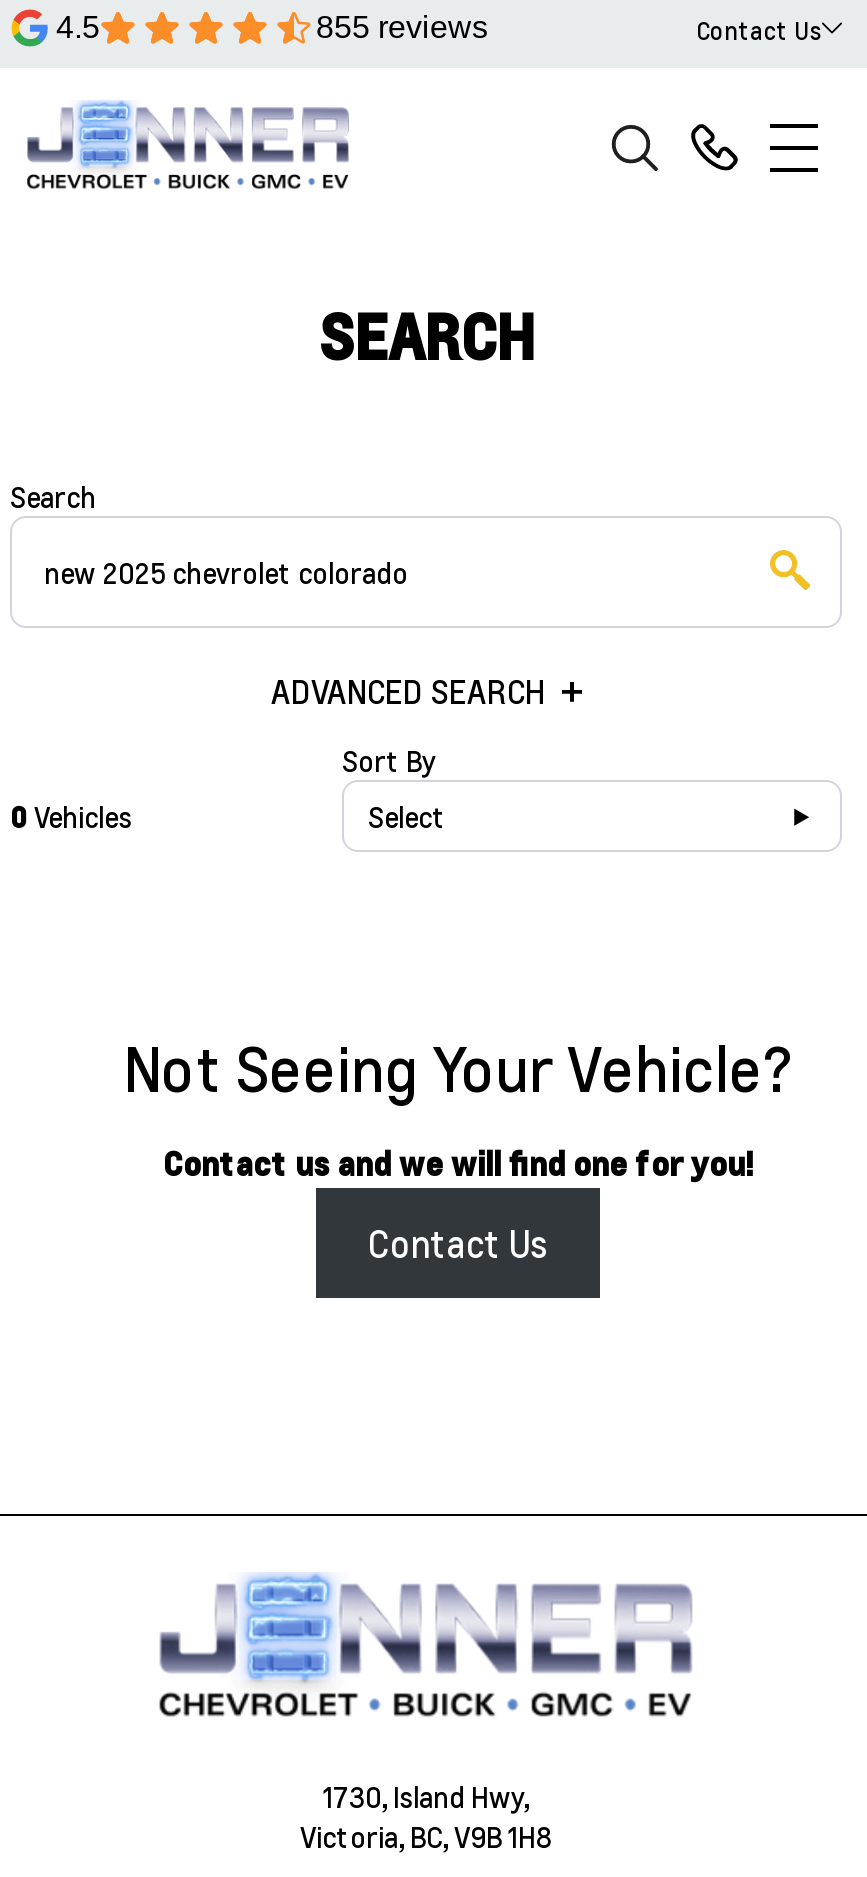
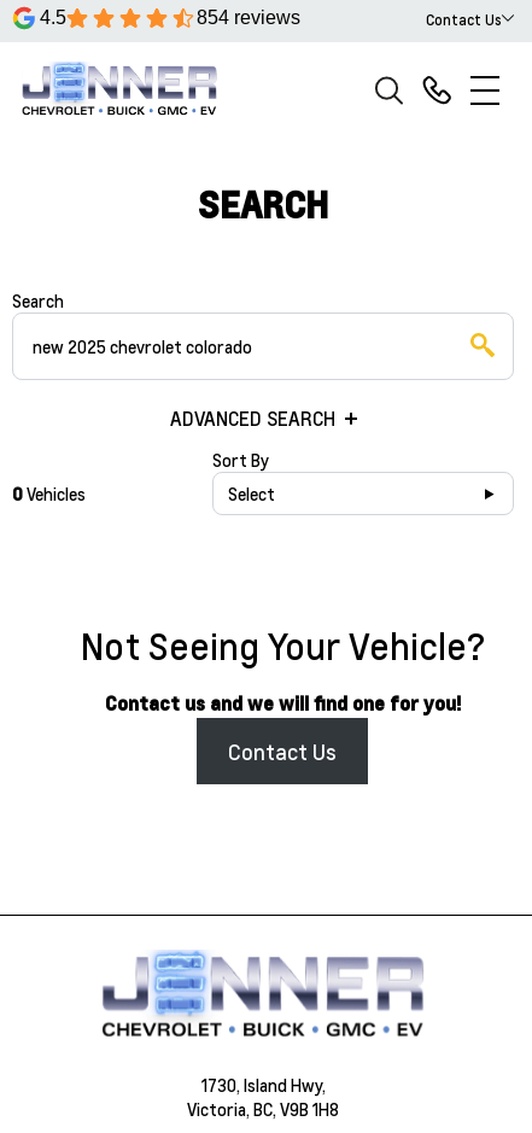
[316,10,488,44] 855 reviews -> [197,7,300,28] 854 reviews

